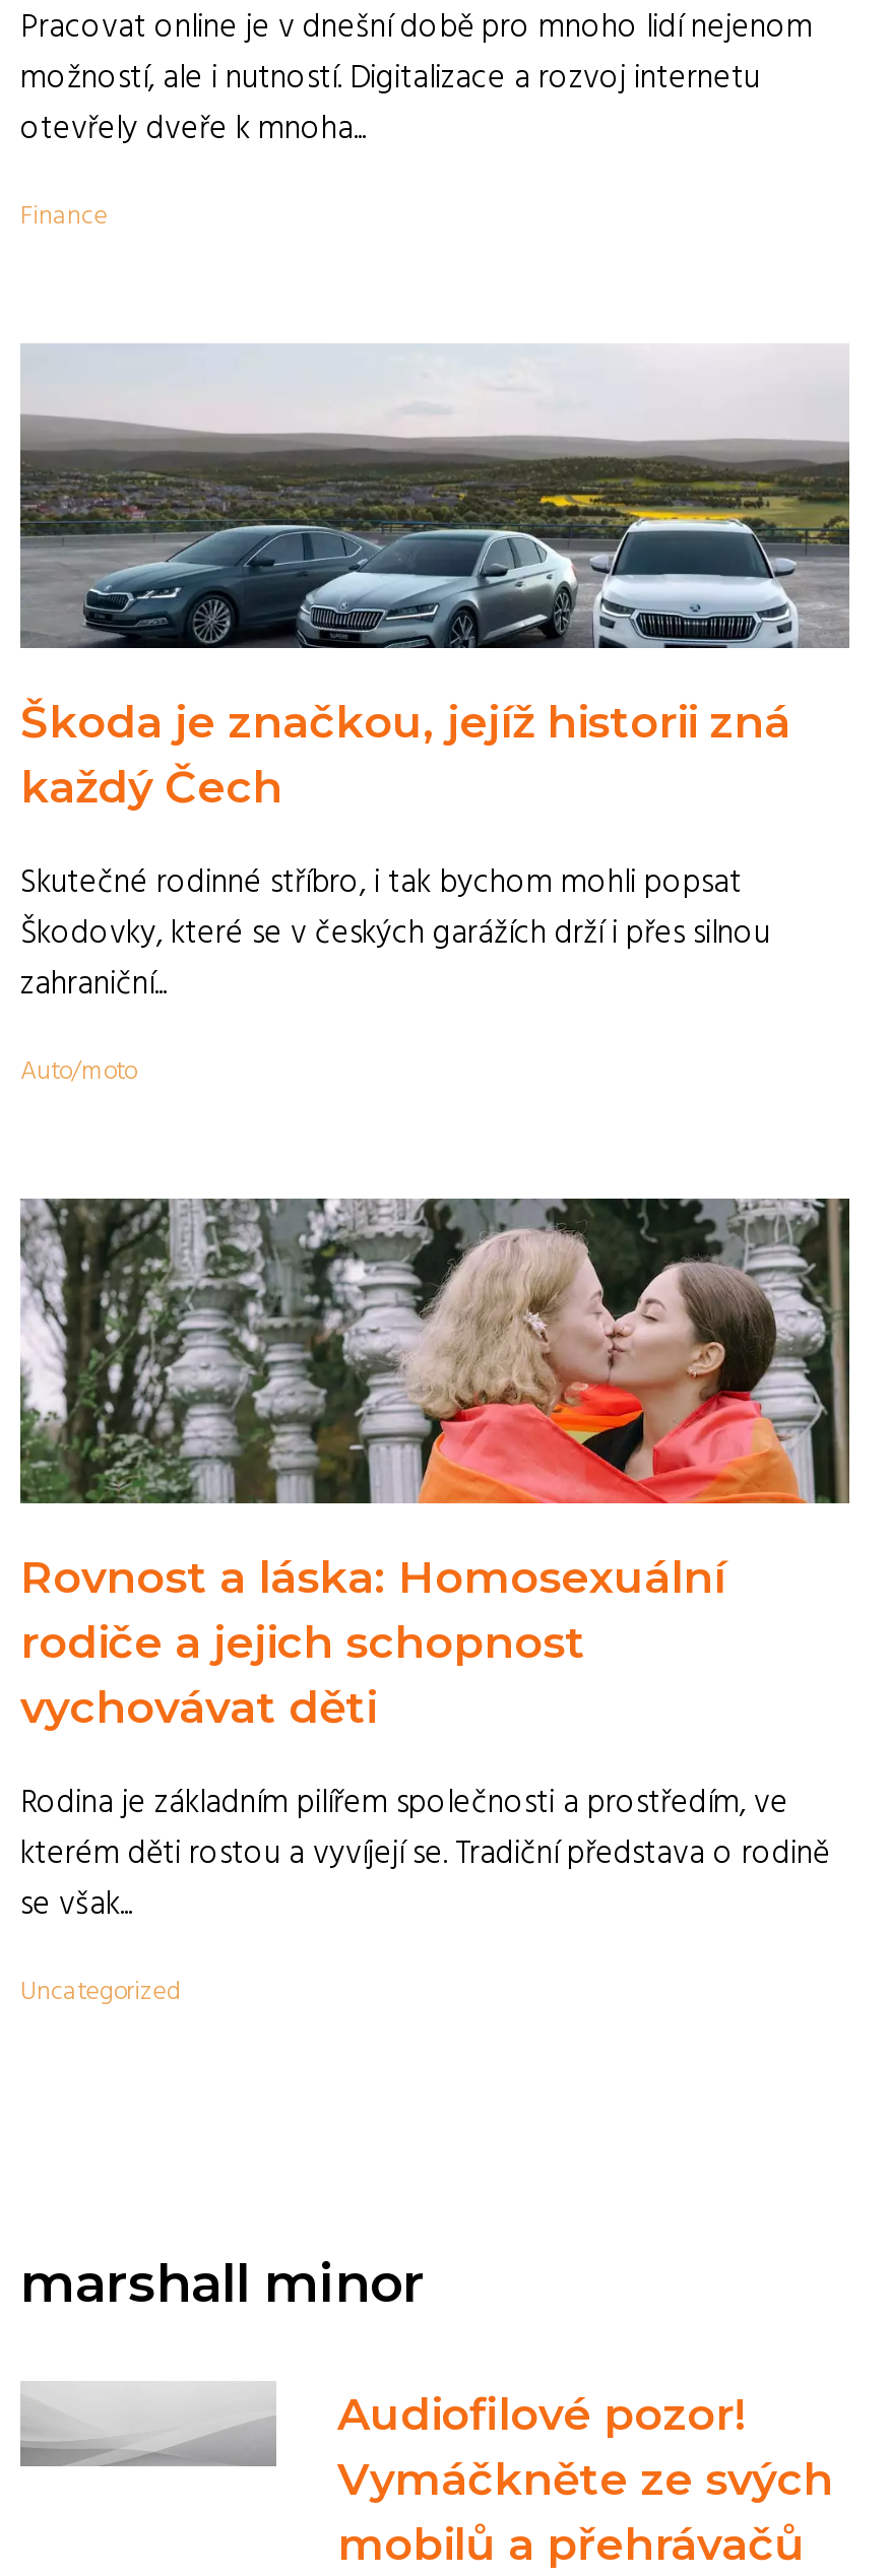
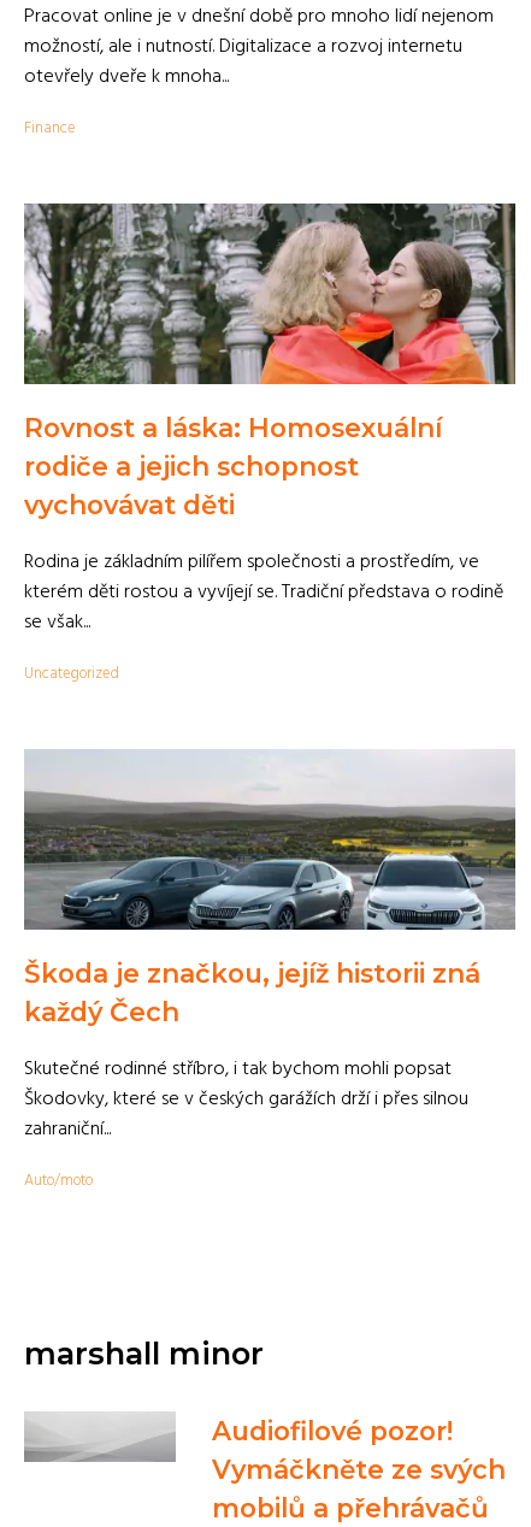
moved [18,343,849,1093] -> [23,749,517,1193]: [image] | Škoda je značkou, jejíž historii zná | každý Čech | Skutečné rodinné stříbro, i tak bychom mohli popsat | Škodovky, které se v českých garážích drží i přes silnou | zahraniční... | Auto/moto
moved [16,1195,851,2013] -> [22,201,517,686]: [image] | Rovnost a láska: Homosexuální | rodiče a jejich schopnost | vychovávat děti | Rodina je základním pilířem společnosti a prostředím, ve | kterém děti rostou a vyvíjejí se. Tradiční představa o rodině | se však... | Uncategorized

